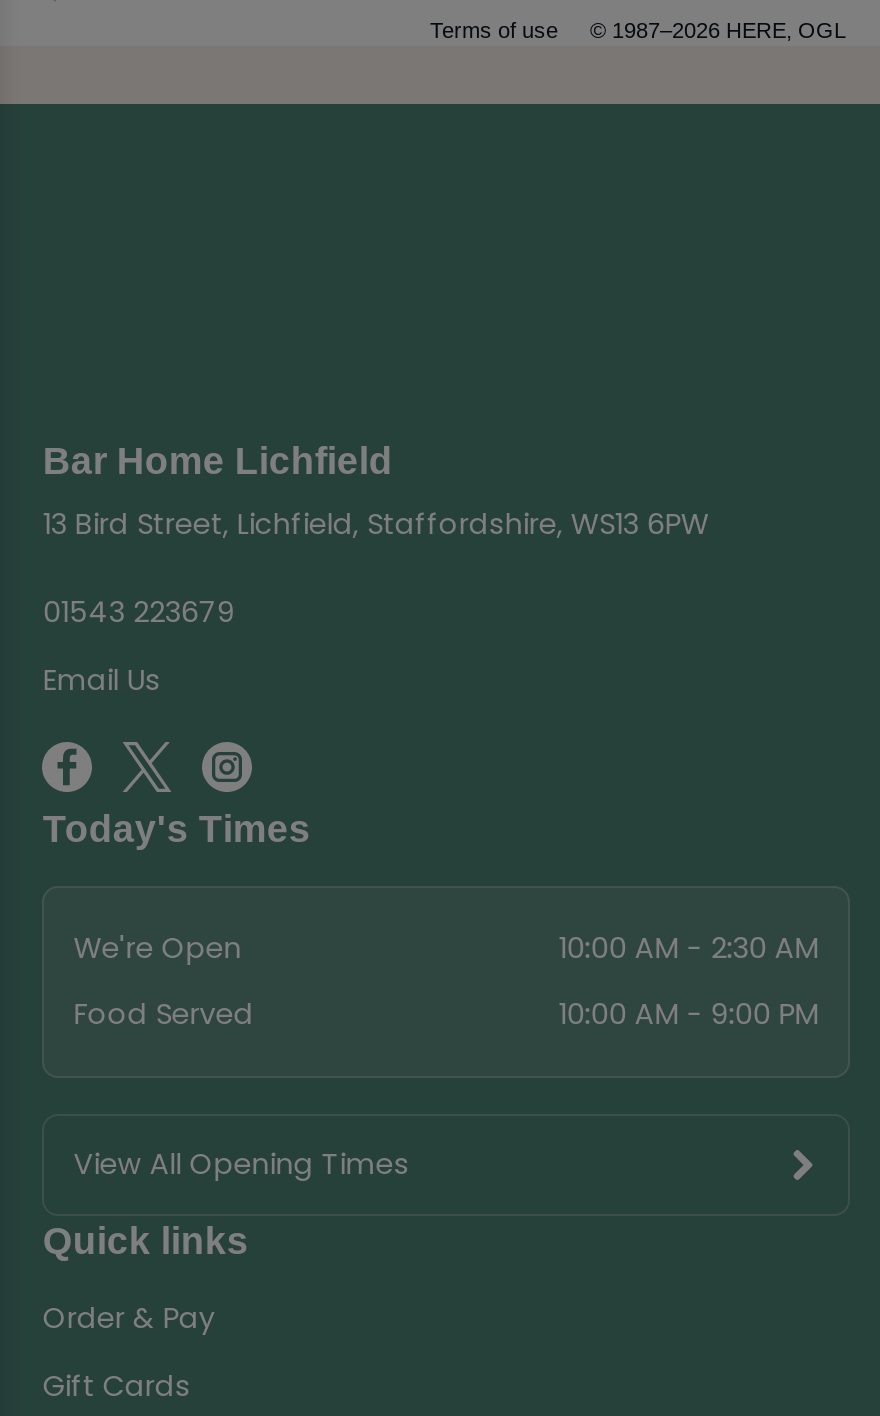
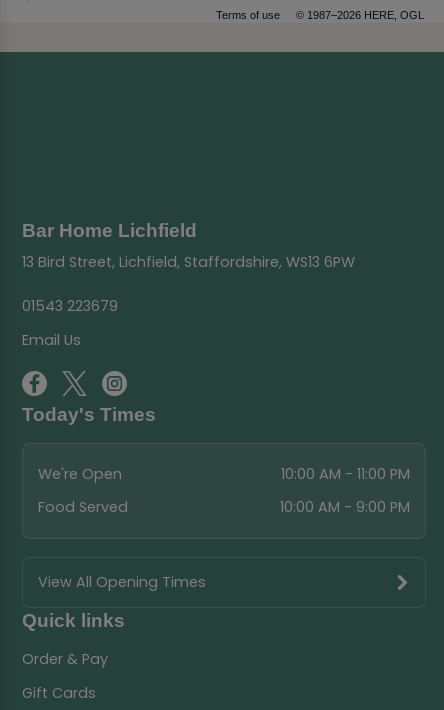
[558,928,818,968] 10:00 AM - 2:30 AM -> [281,464,410,484] 10:00 AM - 11:00 PM

